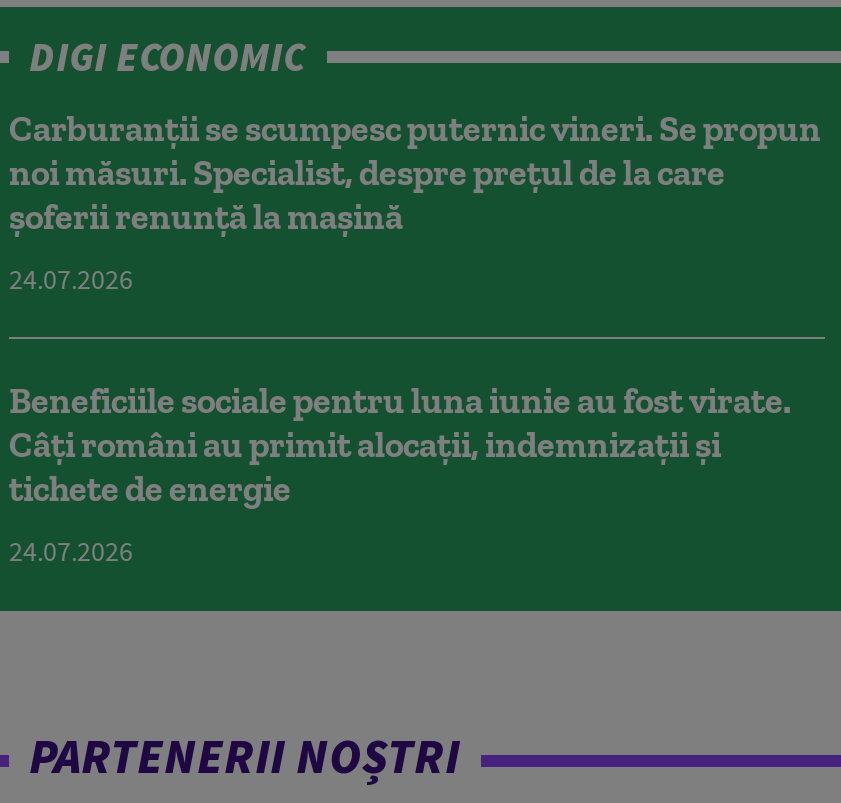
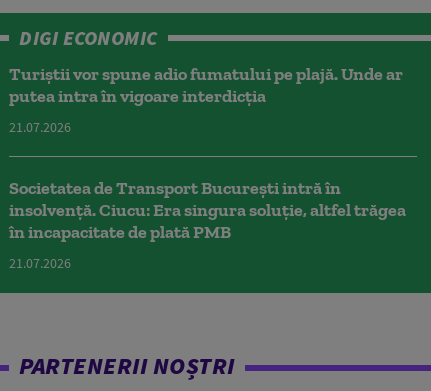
[9,107,821,239] Carburanții se scumpesc puternic vineri. Se propun | noi măsuri. Specialist, despre prețul de la care | șoferii renunță la mașină -> [9,63,403,107] Turiștii vor spune adio fumatului pe plajă. Unde ar | putea intra în vigoare interdicția
[9,261,133,297] 24.07.2026 -> [9,118,71,136] 21.07.2026
[9,379,791,511] Beneficiile sociale pentru luna iunie au fost virate. | Câți români au primit alocații, indemnizații și | tichete de energie -> [9,177,406,243] Societatea de Transport București intră în | insolvență. Ciucu: Era singura soluție, altfel trăgea | în incapacitate de plată PMB
[9,533,133,569] 24.07.2026 -> [9,254,71,272] 21.07.2026

